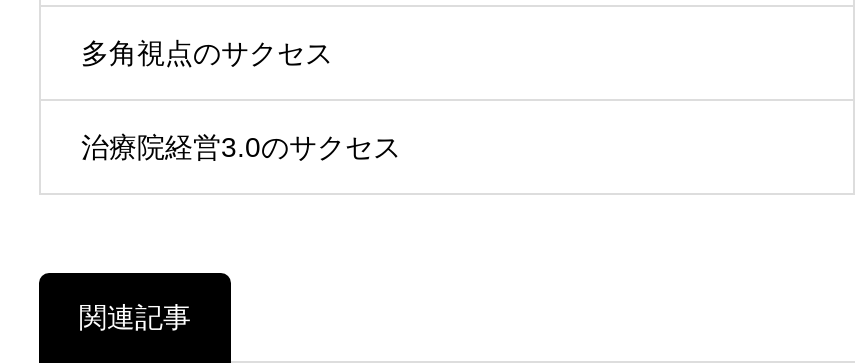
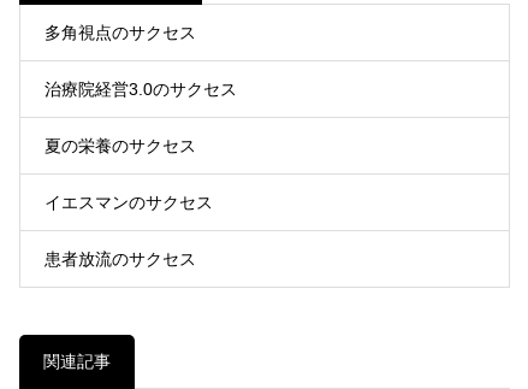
none -> [45,135,213,268] 夏の栄養のサクセス | イエスマンのサクセス | 患者放流のサクセス

